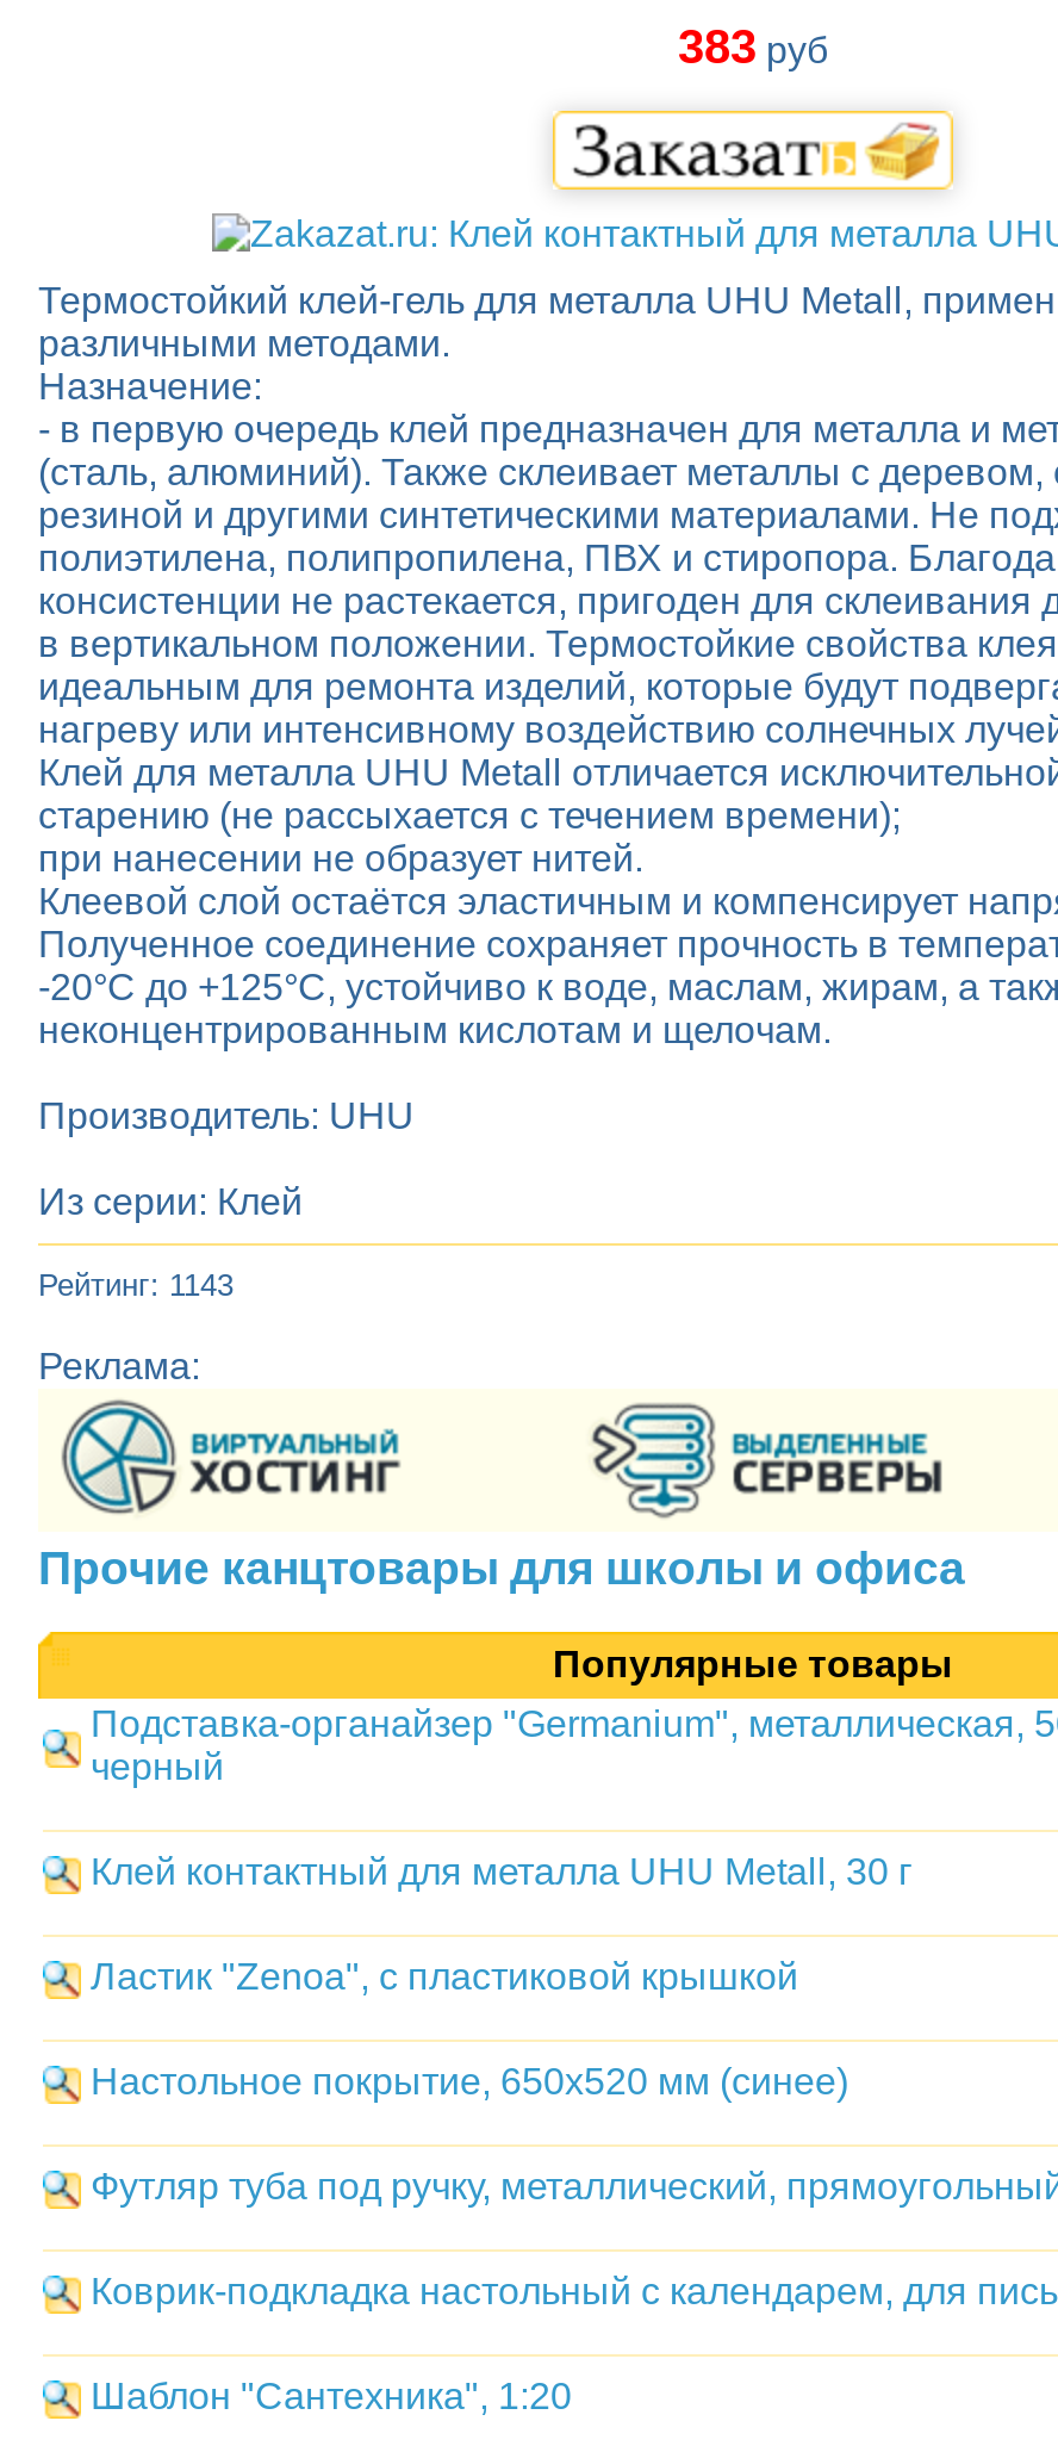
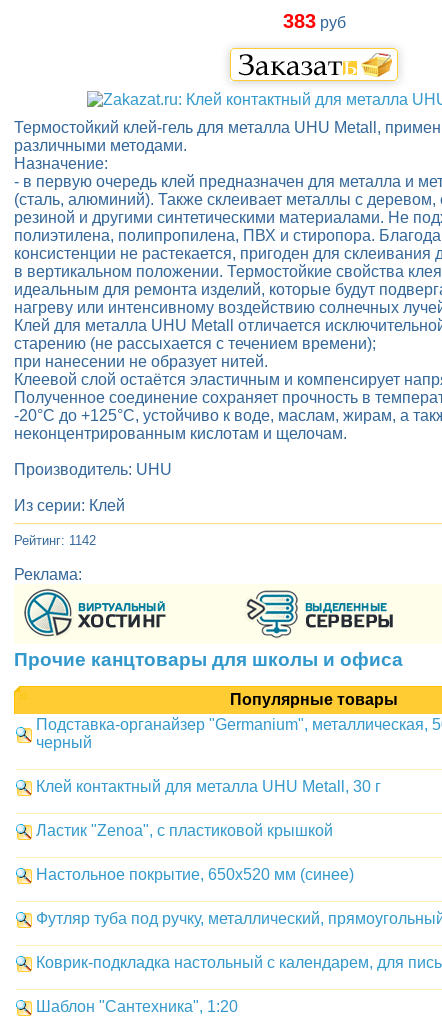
[38,1268,234,1303] Рейтинг: 1143 -> [14,533,96,548] Рейтинг: 1142

